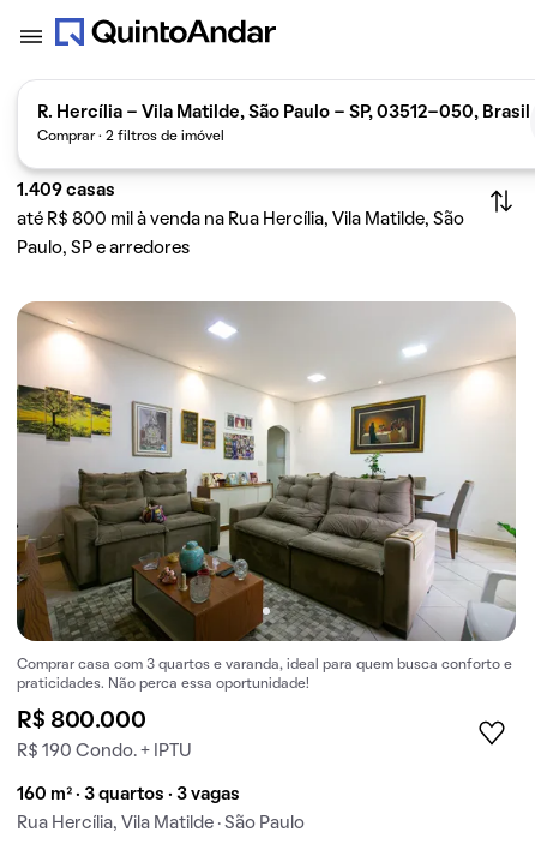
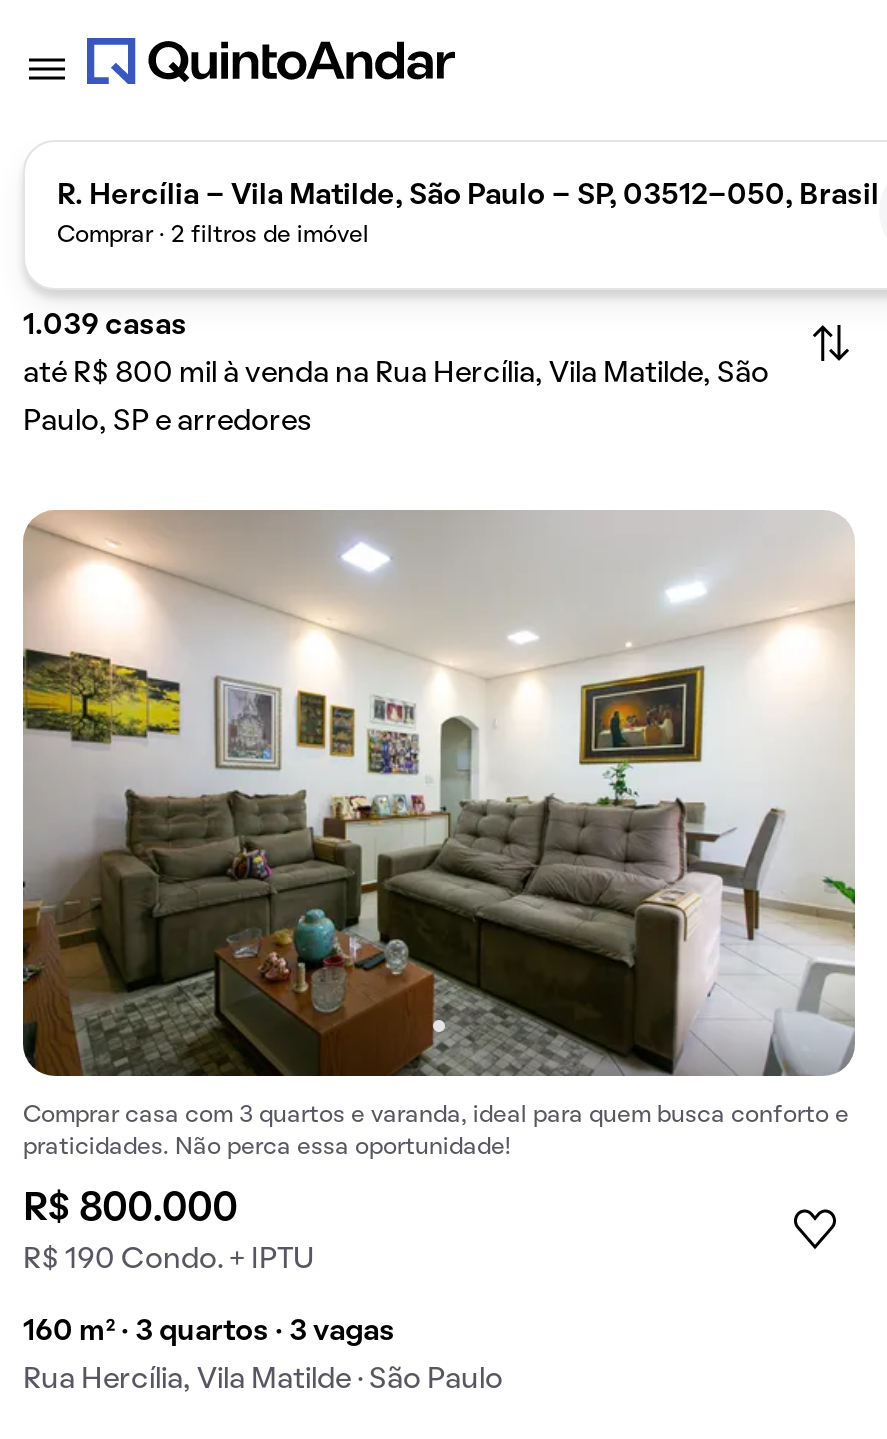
[17,182,115,199] 1.409 casas -> [23,312,187,340] 1.039 casas

